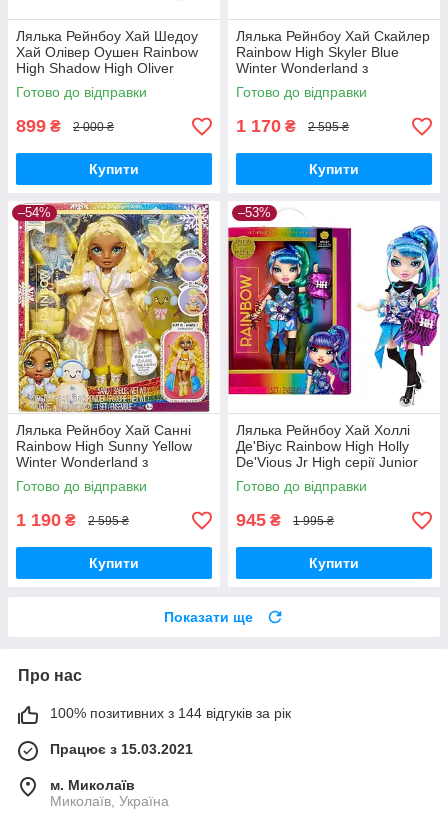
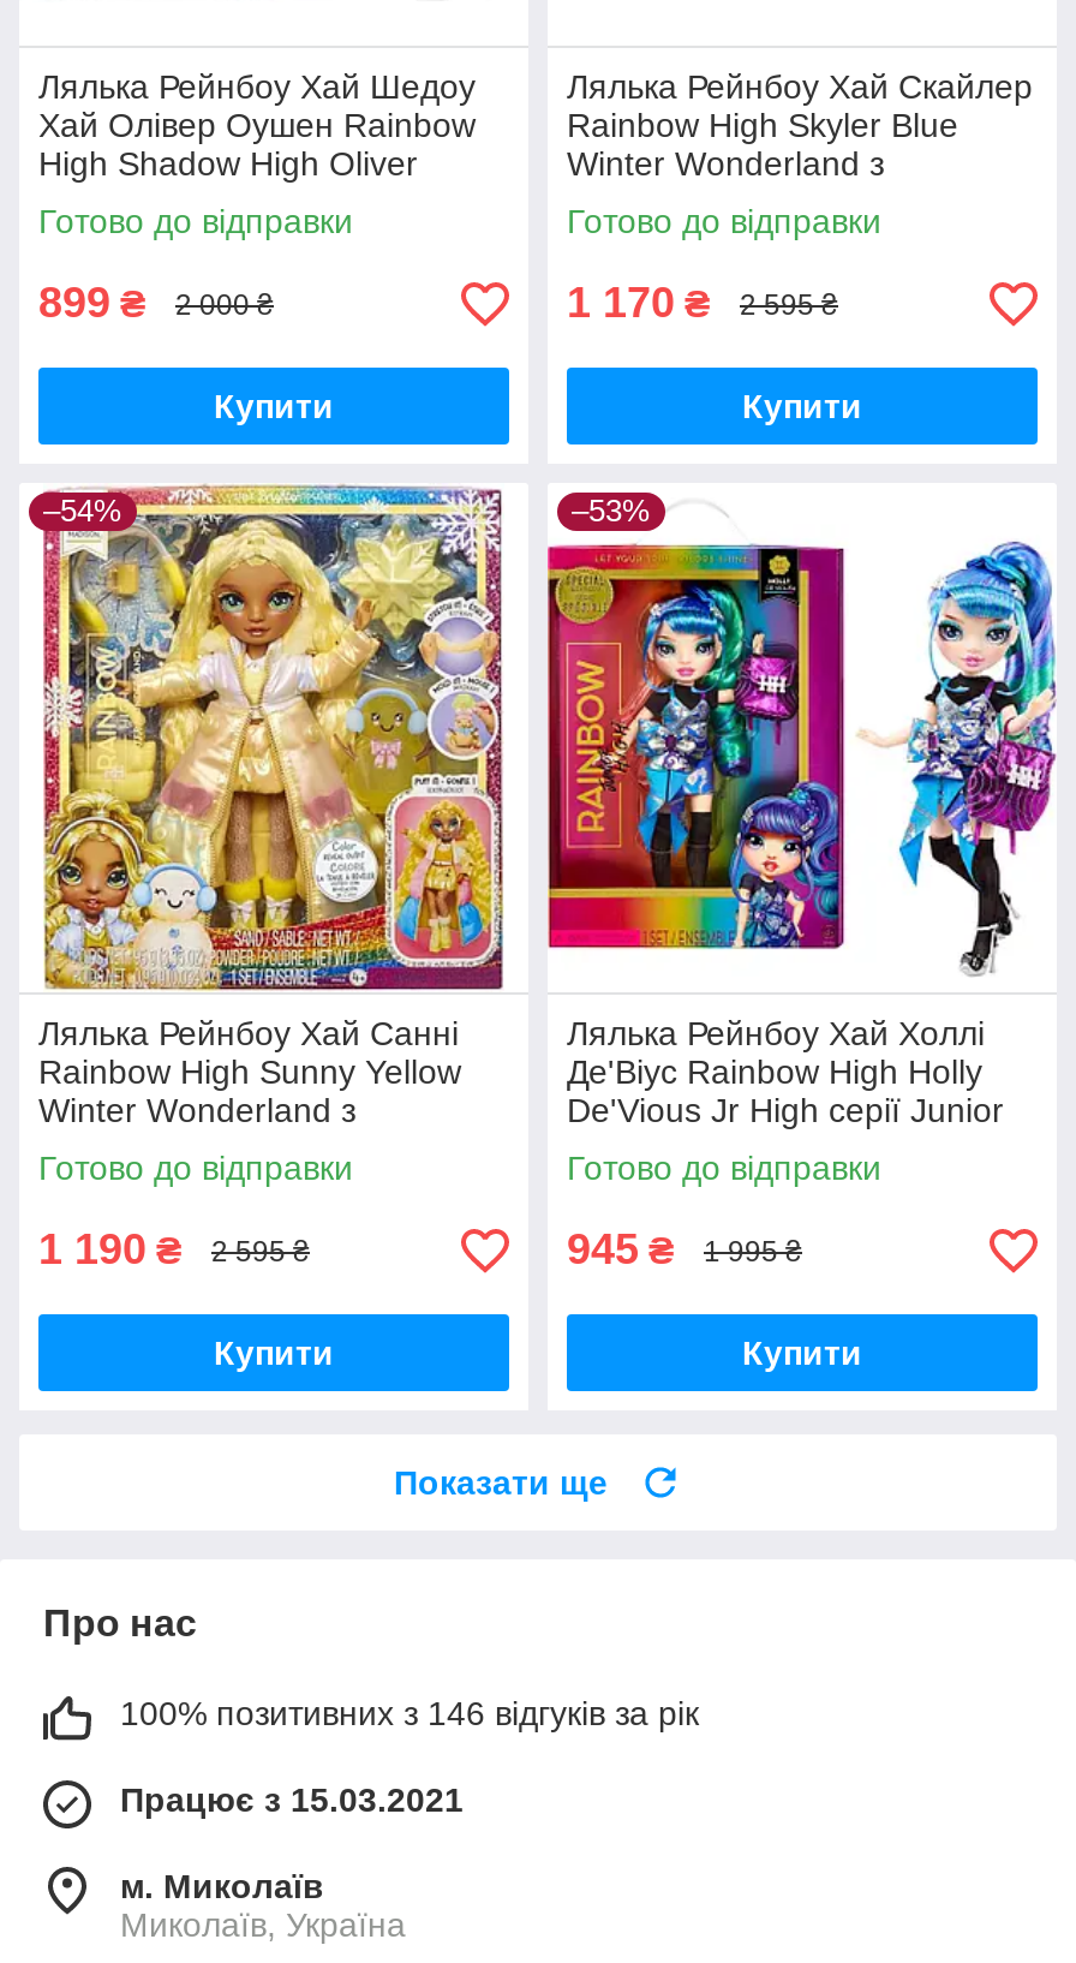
[50,705,291,721] 100% позитивних з 144 відгуків за рік -> [120,1695,699,1733] 100% позитивних з 146 відгуків за рік

